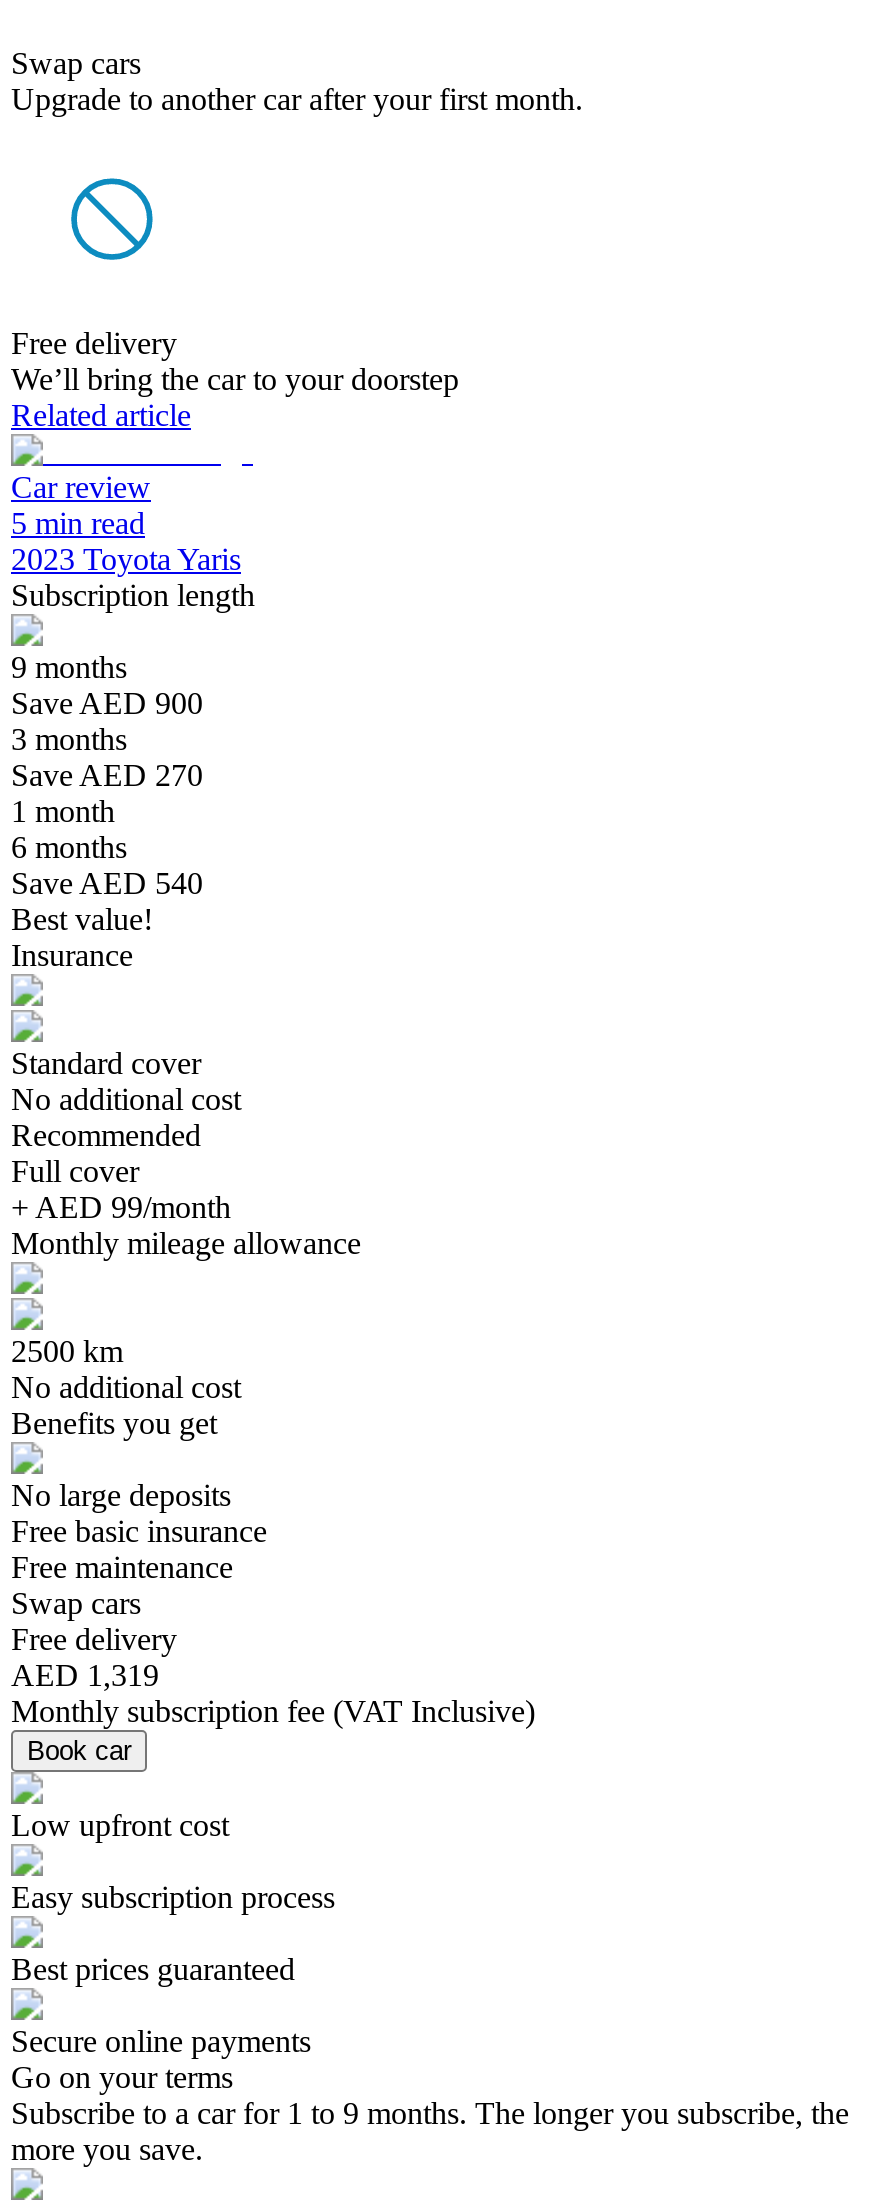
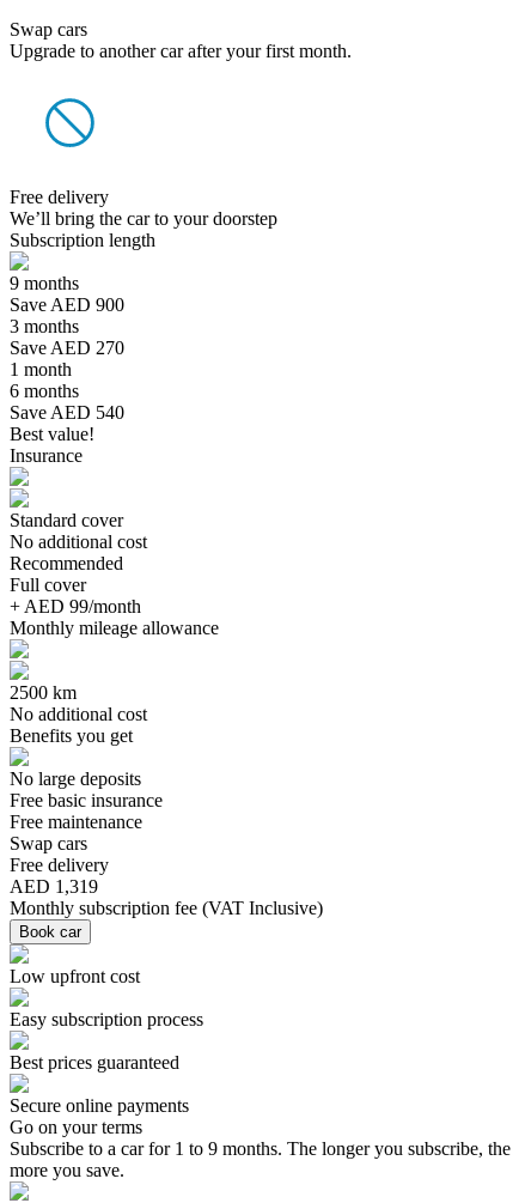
[11,398,241,576] Related article | Car review | 5 min read | 2023 Toyota Yaris -> none

